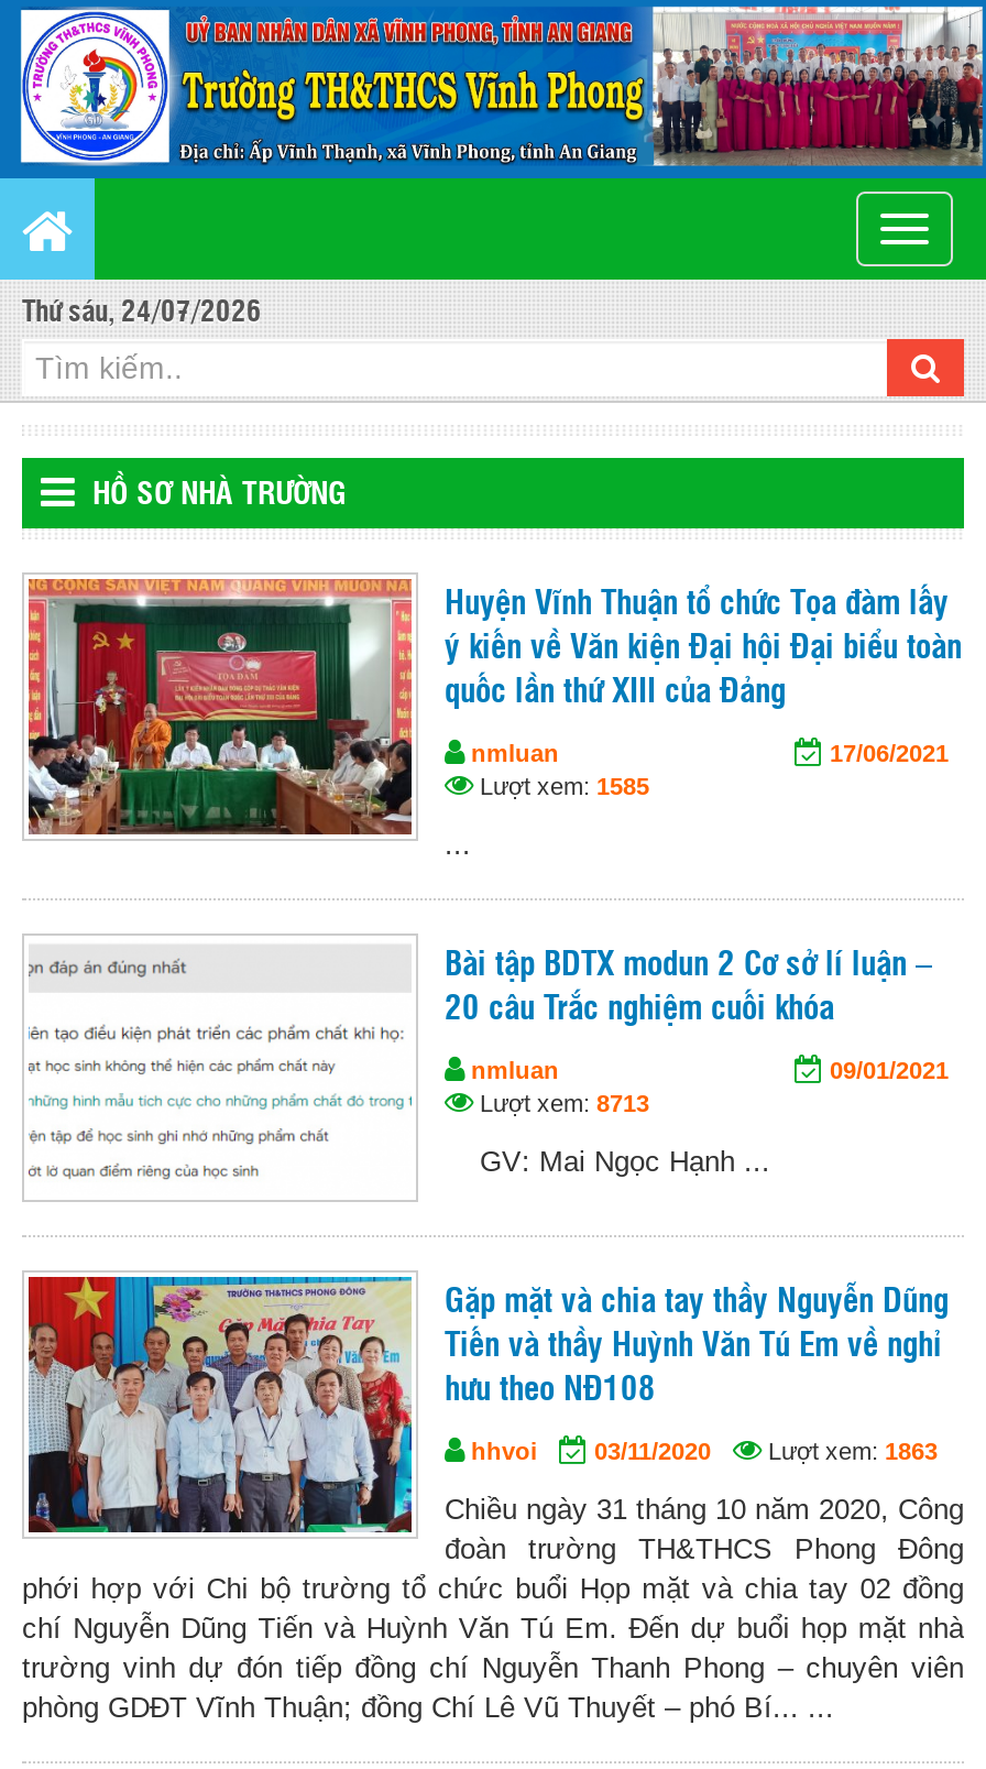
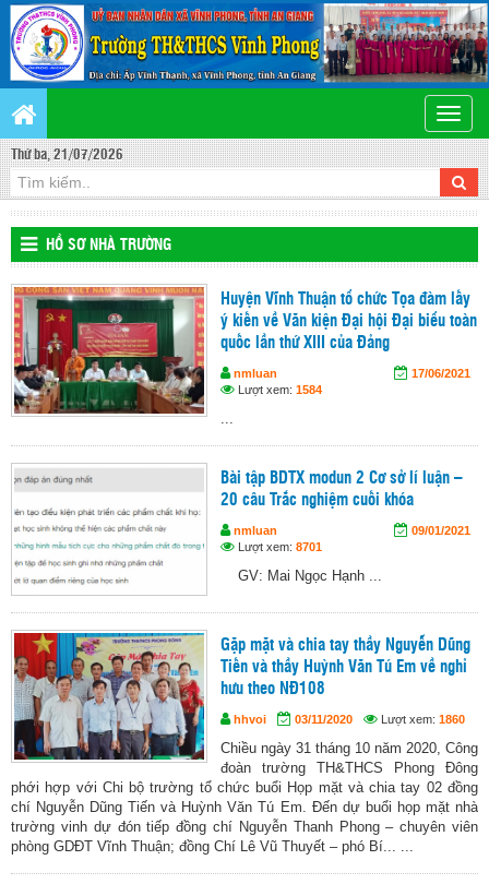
[22,299,262,328] Thứ sáu, 24/07/2026 -> [11,148,123,162] Thứ ba, 21/07/2026
[473,772,649,799] Lượt xem: 1585 -> [235,383,322,396] Lượt xem: 1584
[473,1089,649,1116] Lượt xem: 8713 -> [235,540,322,553] Lượt xem: 8701
[594,1438,938,1464] 03/11/2020 Lượt xem: 1863 -> [295,713,465,726] 03/11/2020 Lượt xem: 1860

